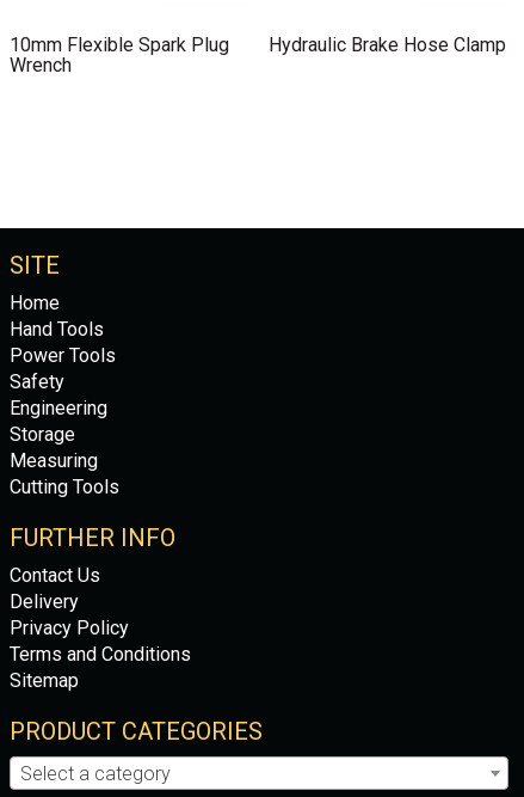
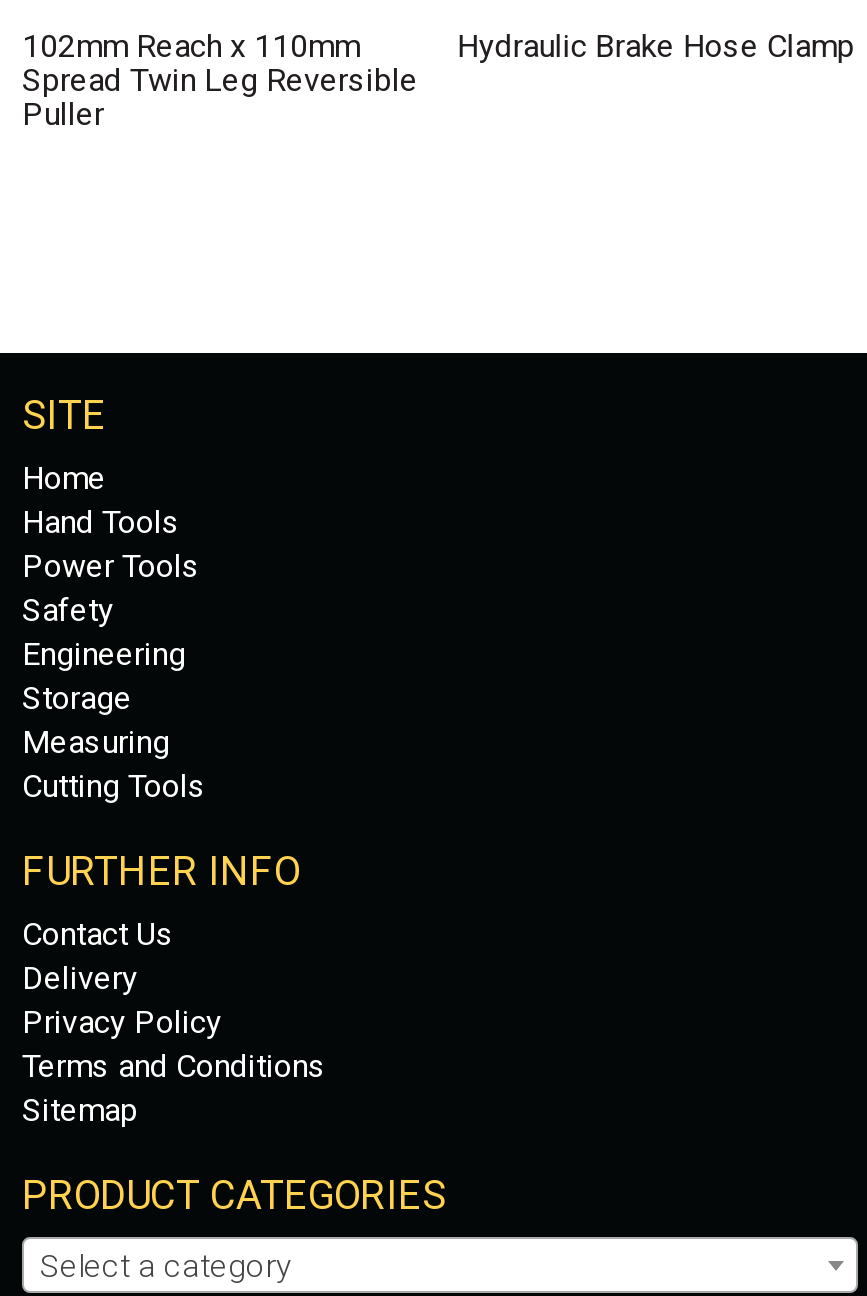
[10,33,229,76] 10mm Flexible Spark Plug | Wrench -> [22,27,418,133] 102mm Reach x 110mm | Spread Twin Leg Reversible | Puller

